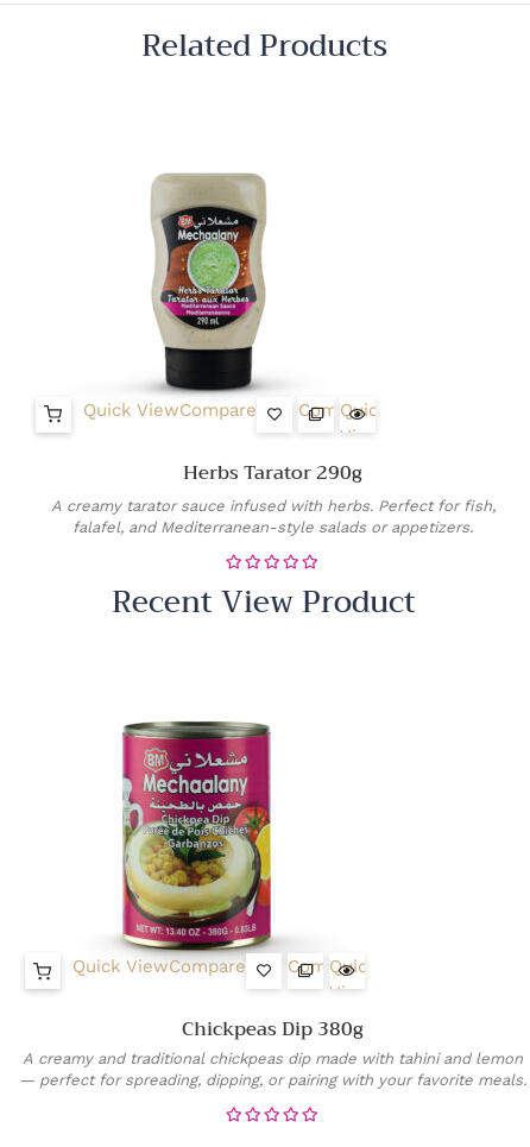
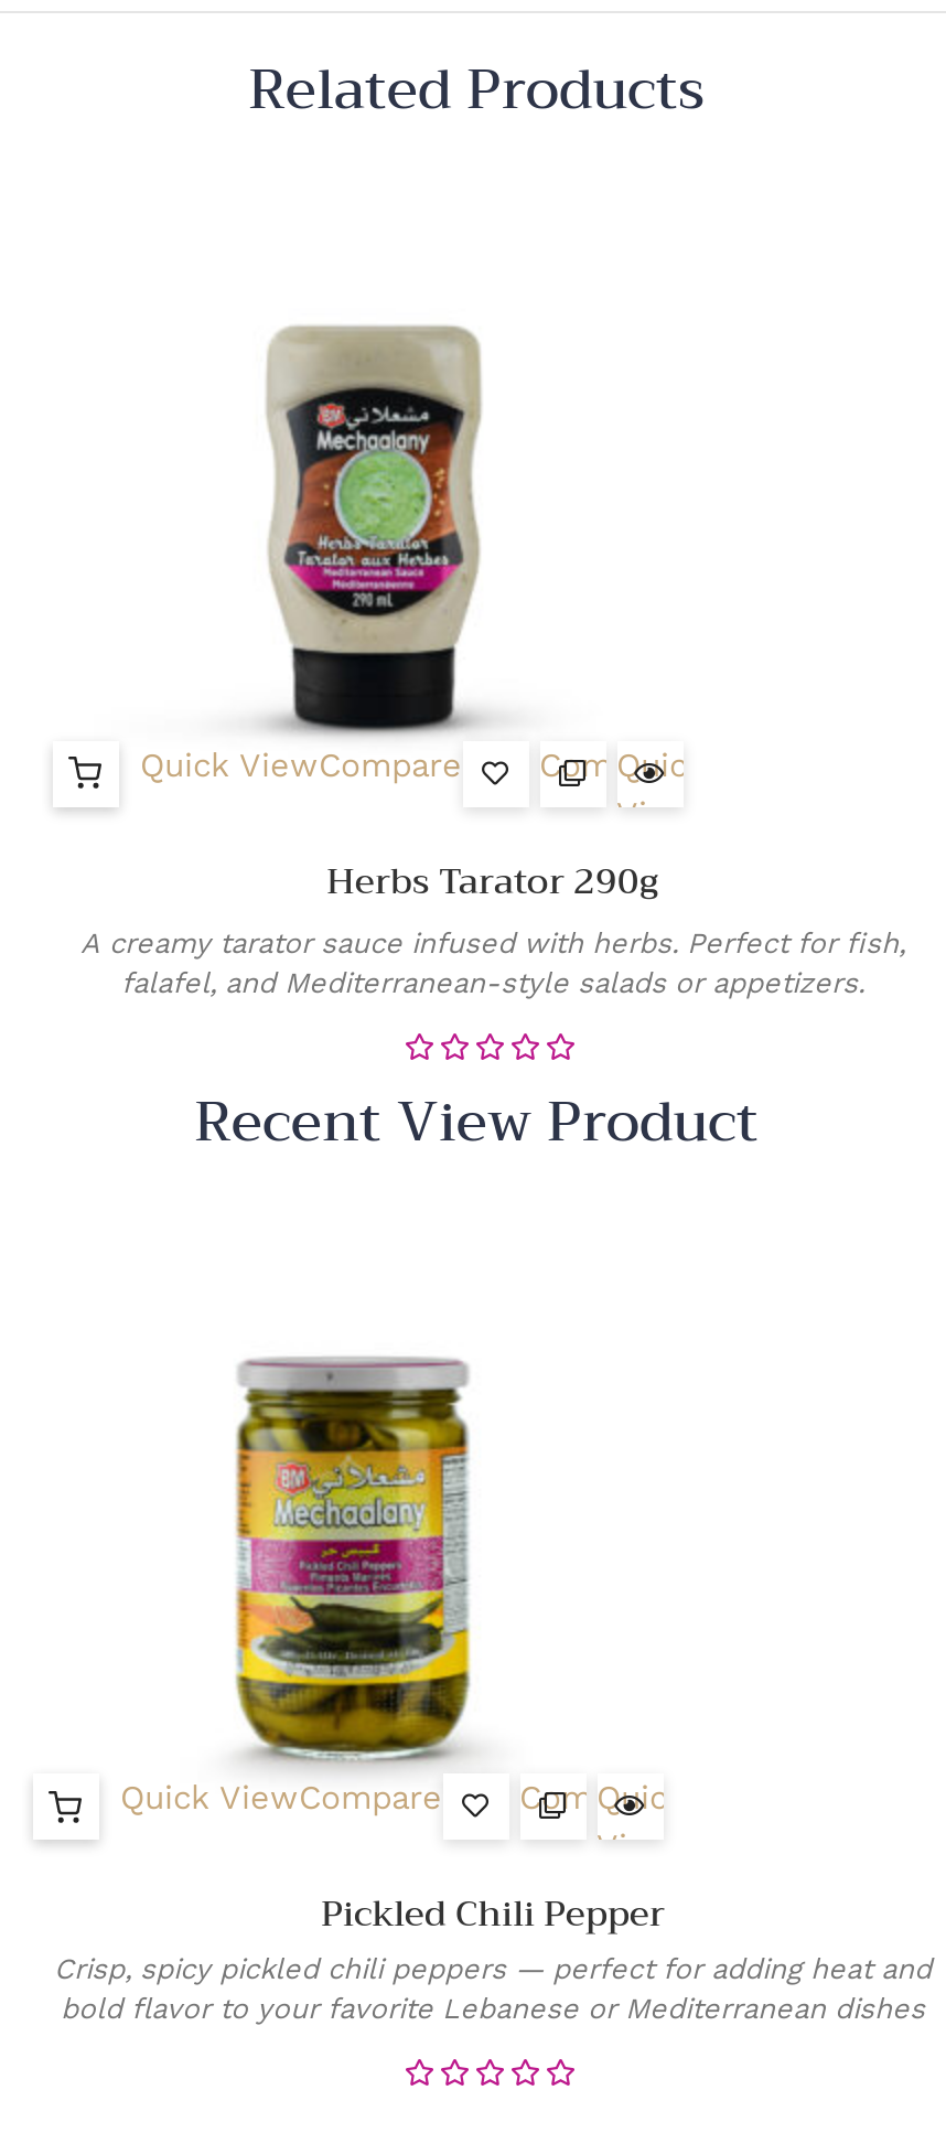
[118,720,278,953] [image] -> [207,1343,496,1773] [image]
[19,1013,526,1089] Chickpeas Dip 380g | A creamy and traditional chickpeas dip made with tahini and lemon | — perfect for spreading, dipping, or pairing with your favorite meals. -> [54,1884,932,2026] Pickled Chili Pepper | Crisp, spicy pickled chili peppers — perfect for adding heat and | bold flavor to your favorite Lebanese or Mediterranean dishes

